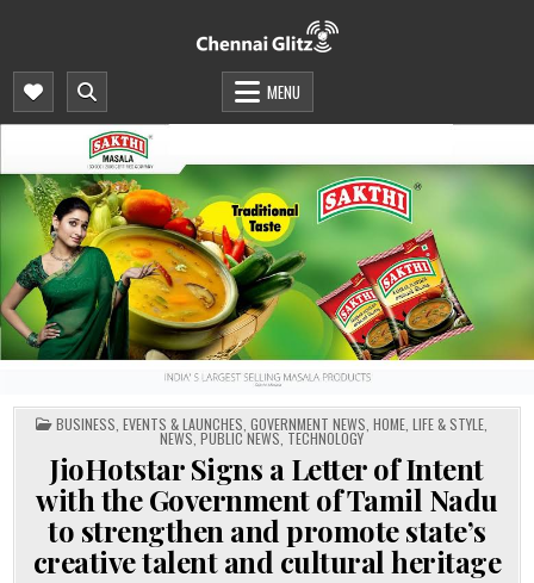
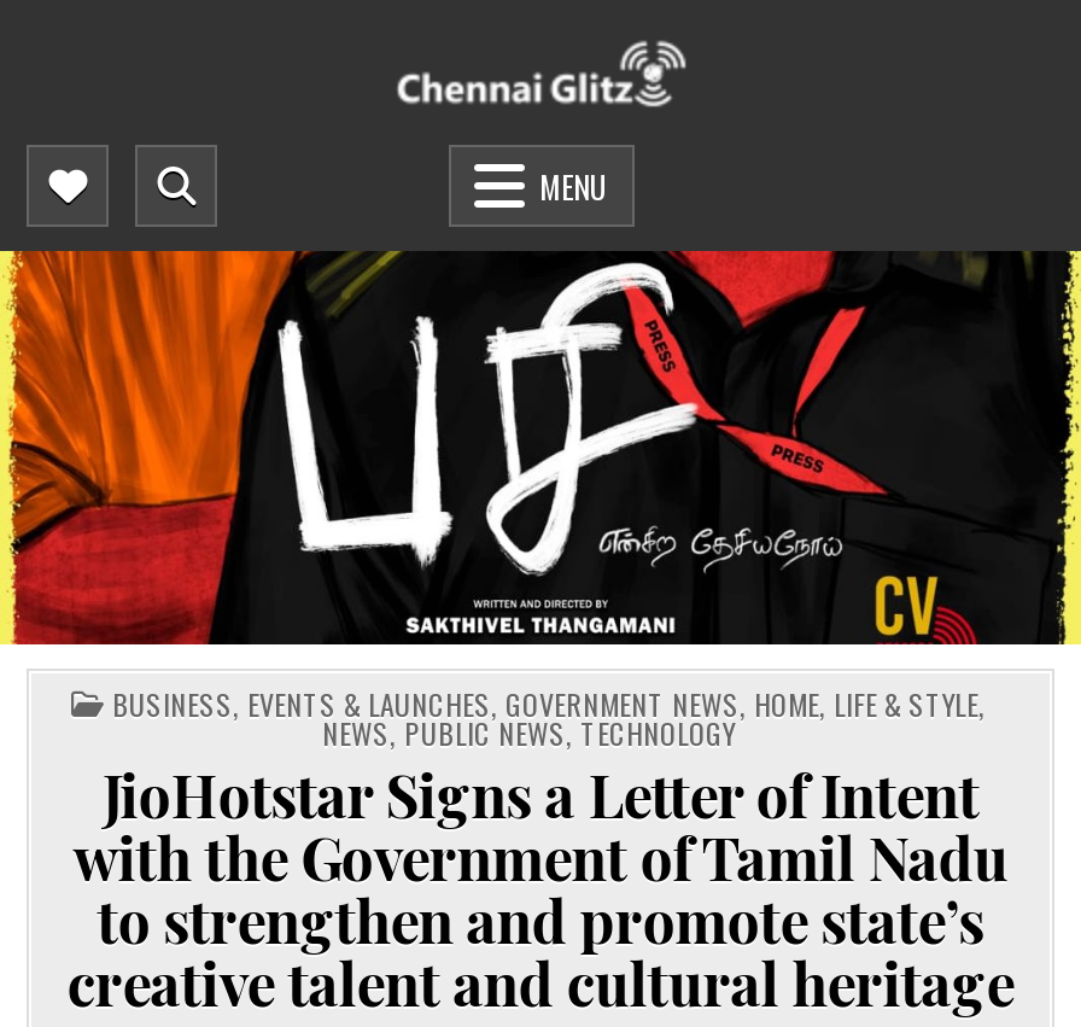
[4,123,530,378] [image] -> [7,249,1074,649] [image]

